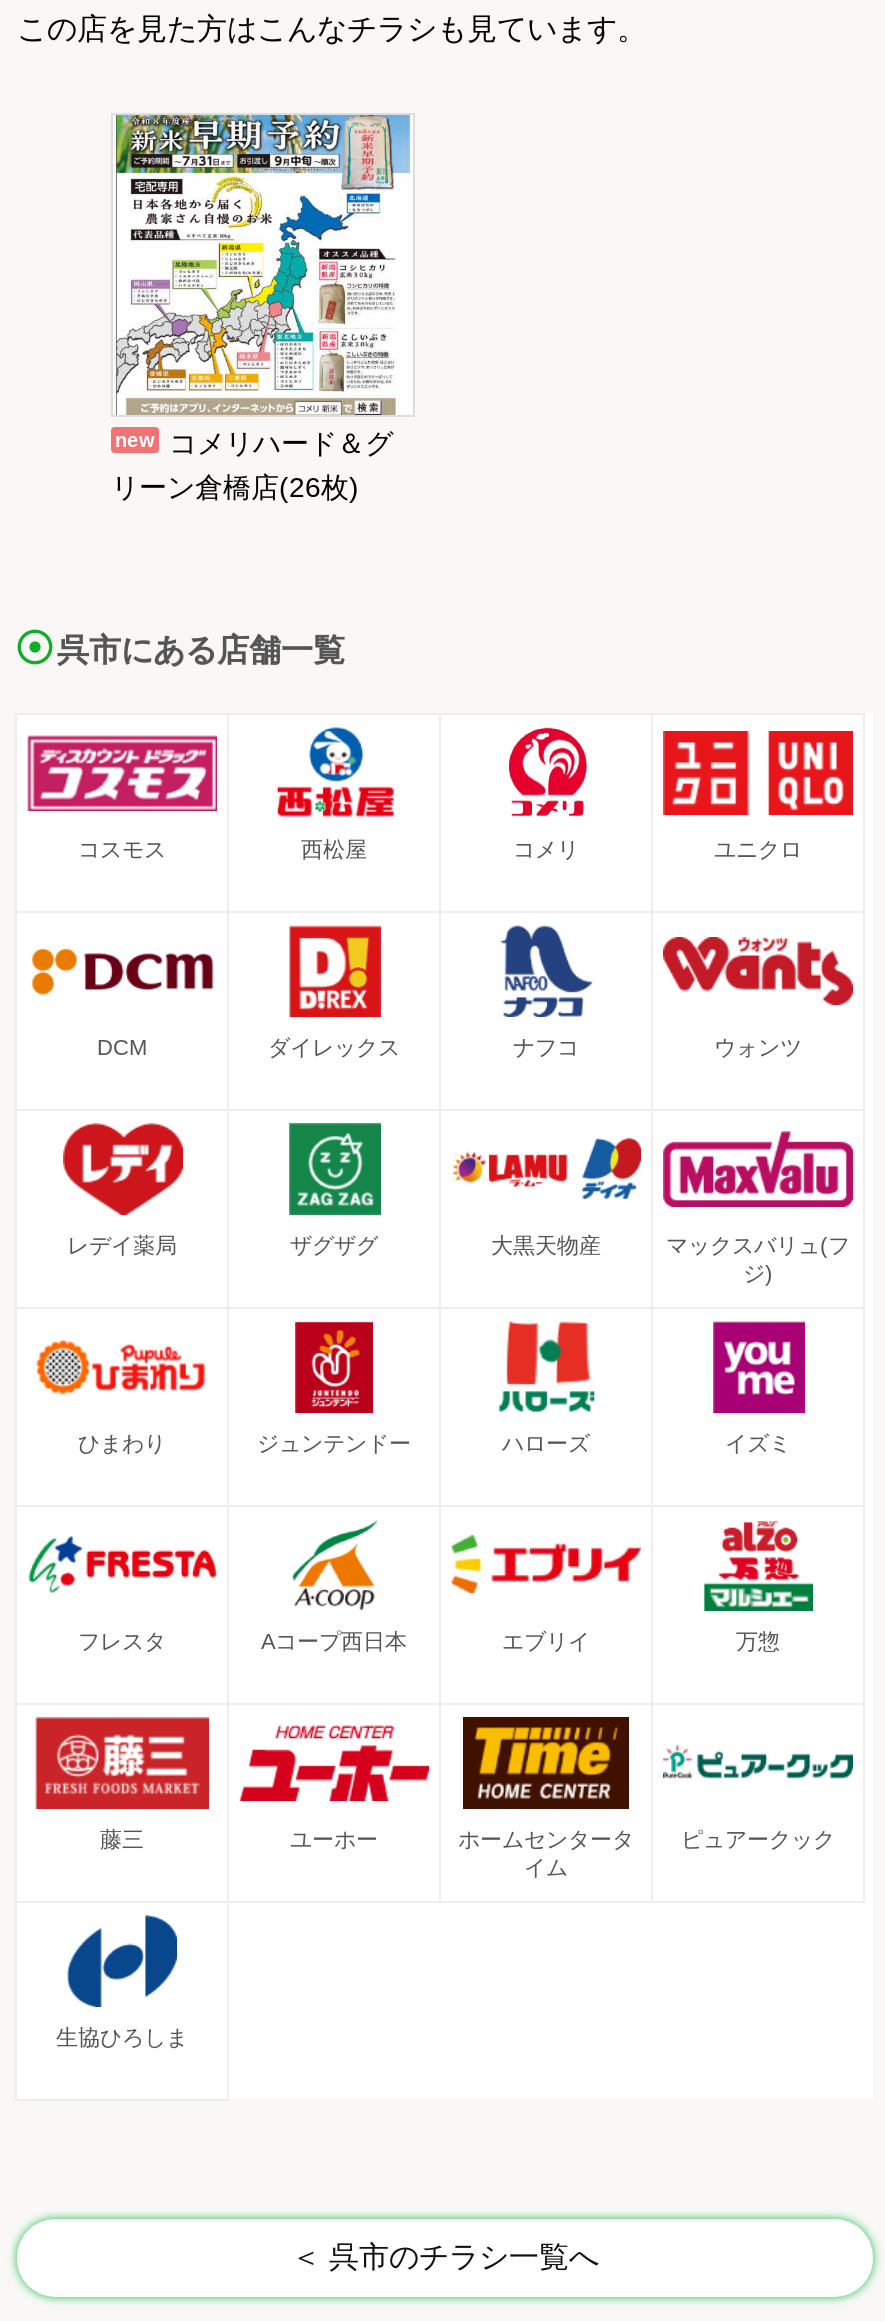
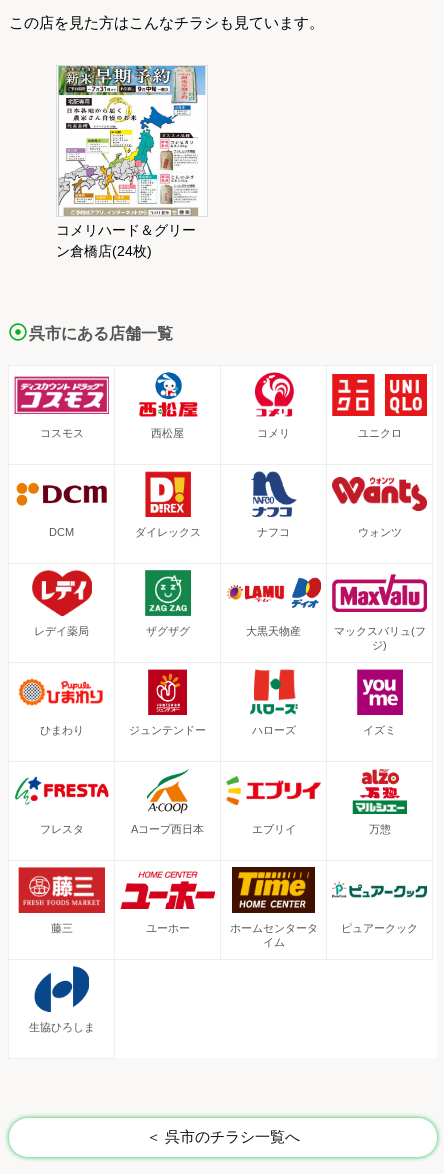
[111,428,393,504] new | コメリハード＆グ | リーン倉橋店(26枚) -> [56,222,196,259] コメリハード＆グリー | ン倉橋店(24枚)

